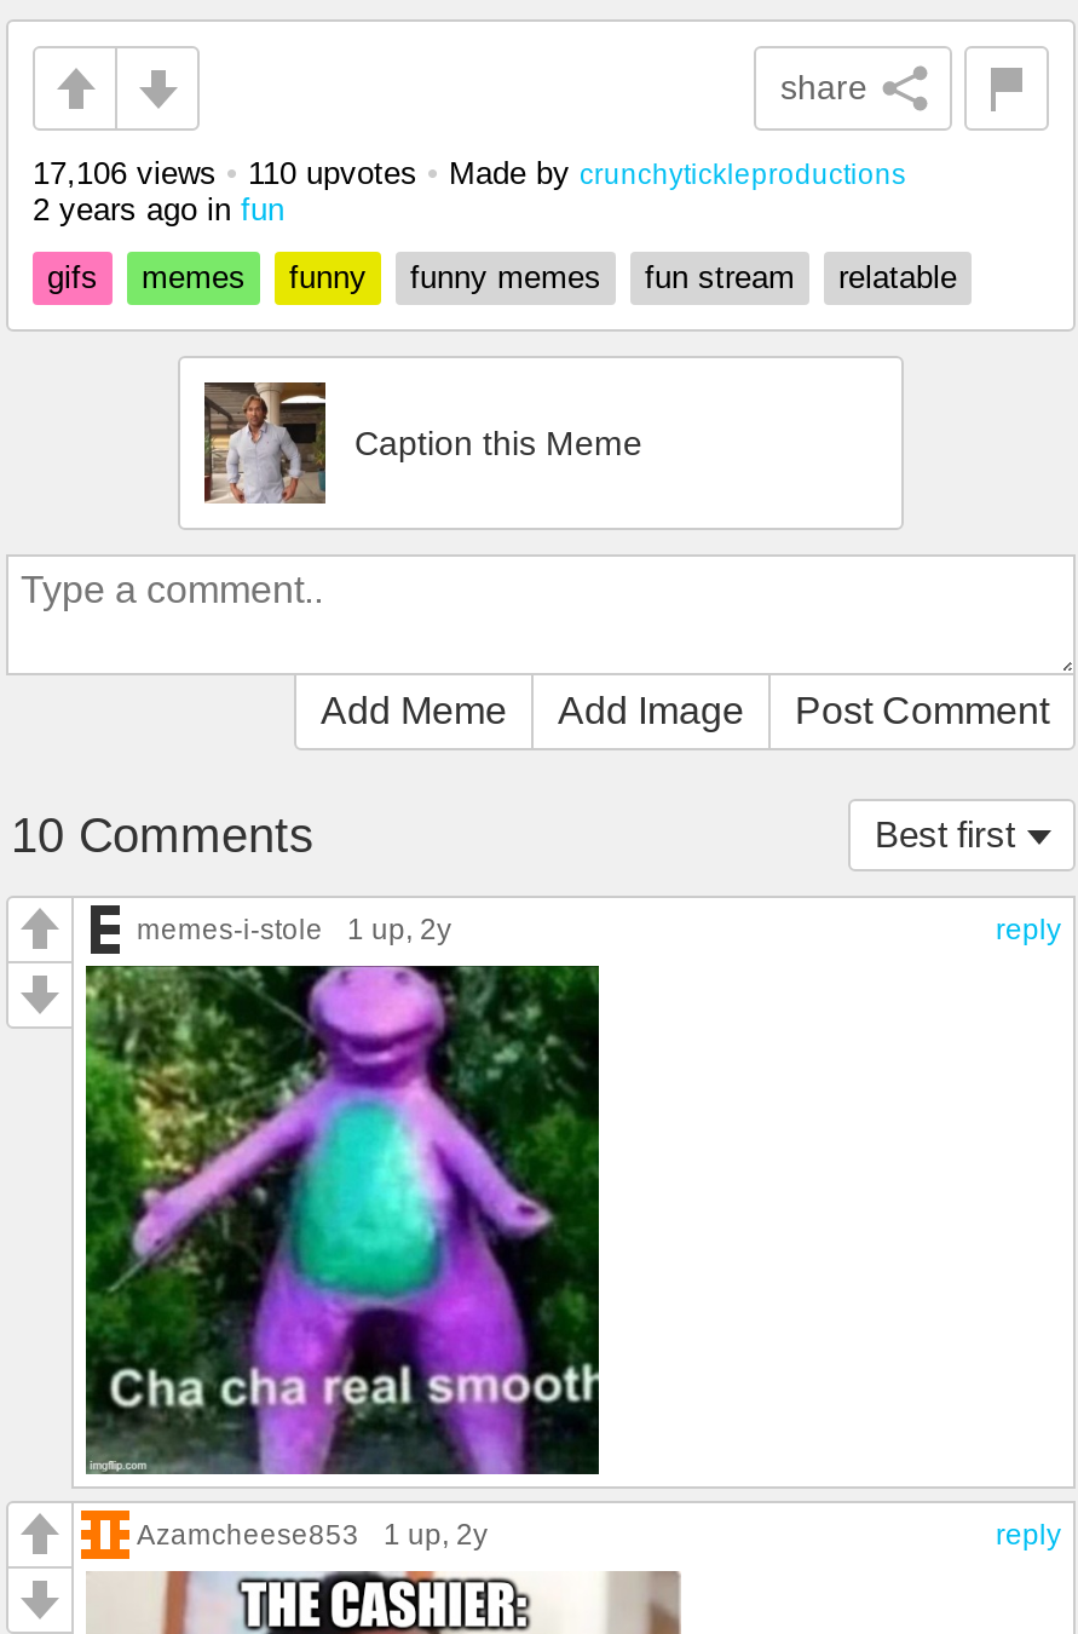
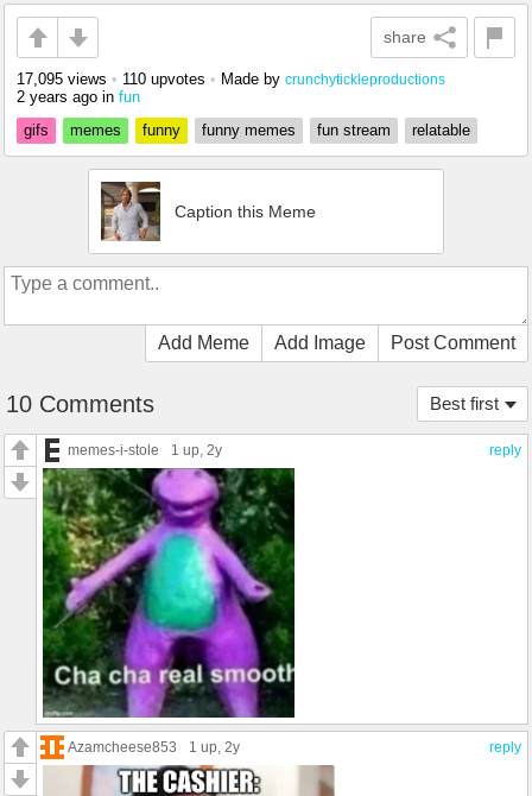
[33,155,906,191] 17,106 views • 110 upvotes • Made by crunchytickleproductions -> [17,70,445,88] 17,095 views • 110 upvotes • Made by crunchytickleproductions

